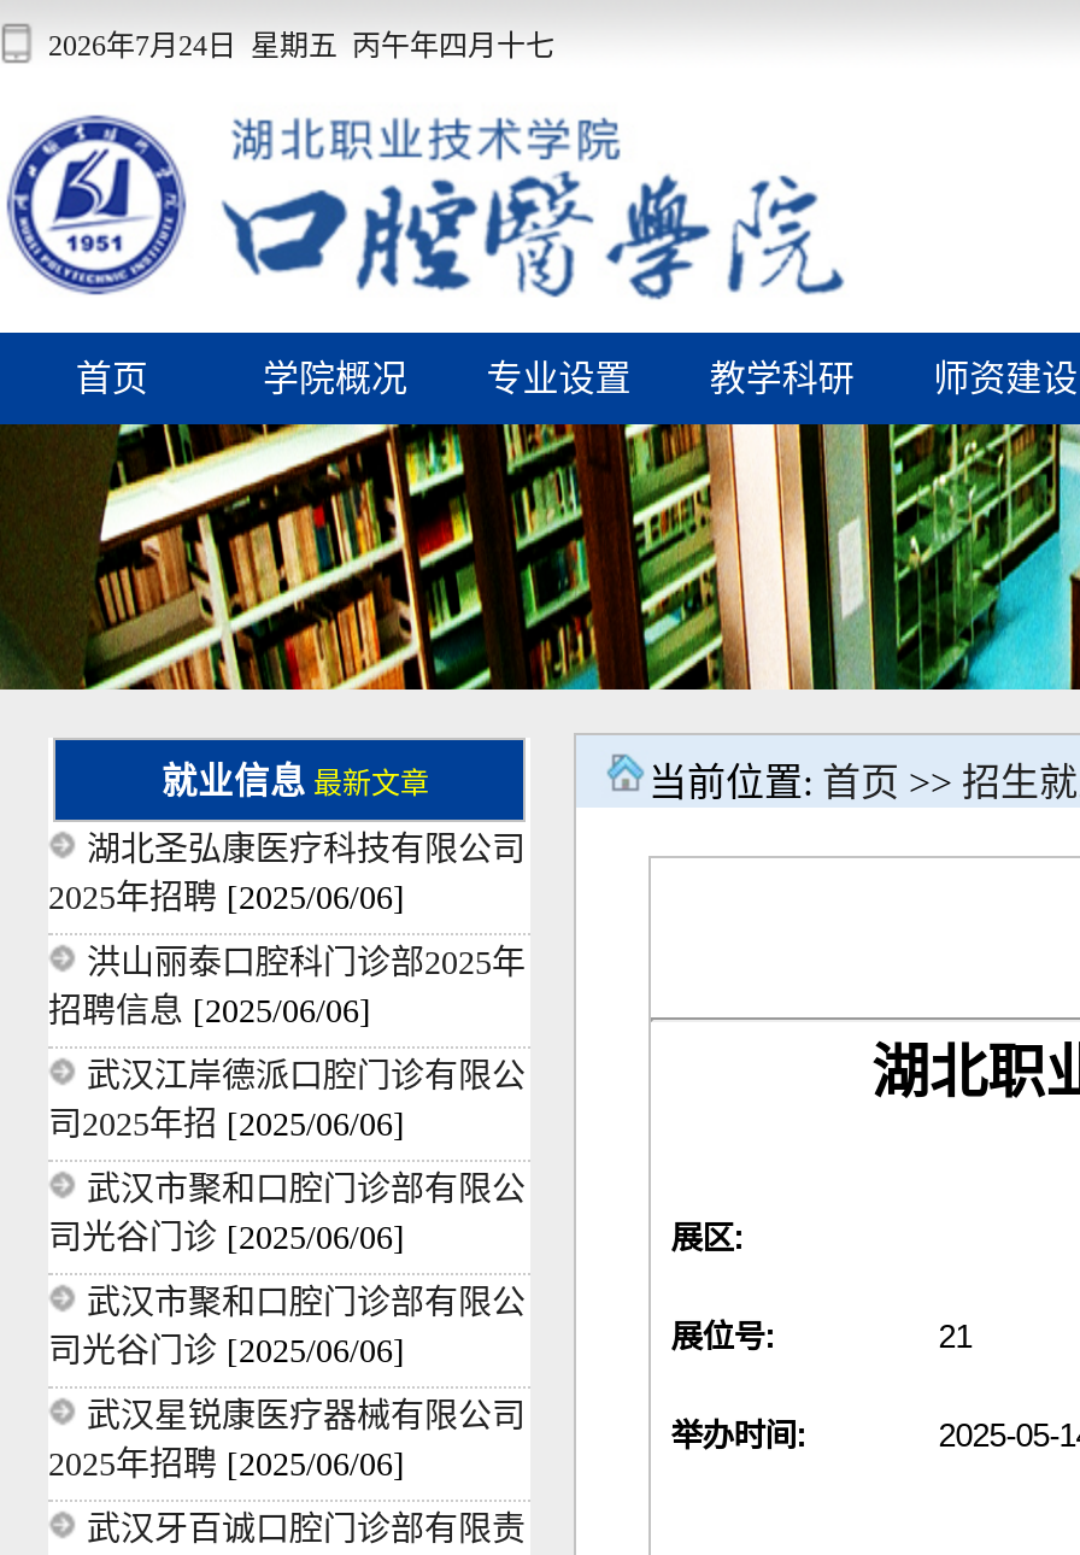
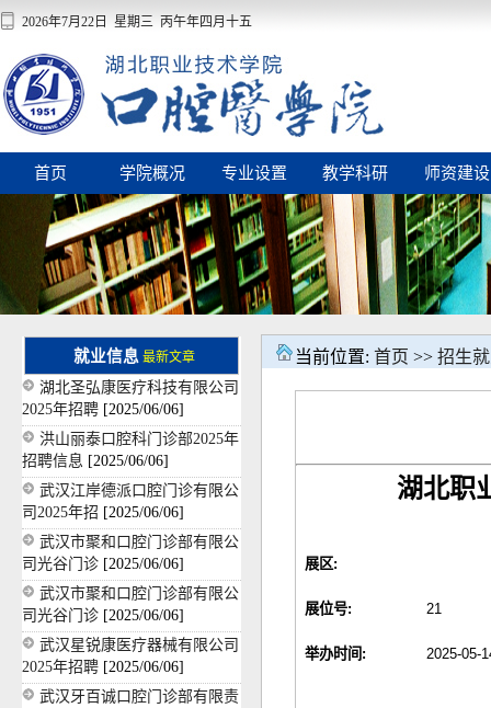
[48,29,554,63] 2026年7月24日 星期五 丙午年四月十七 -> [22,14,252,30] 2026年7月22日 星期三 丙午年四月十五

